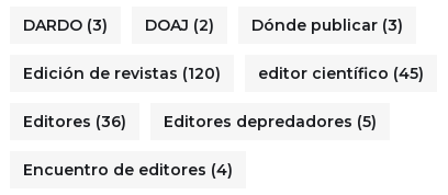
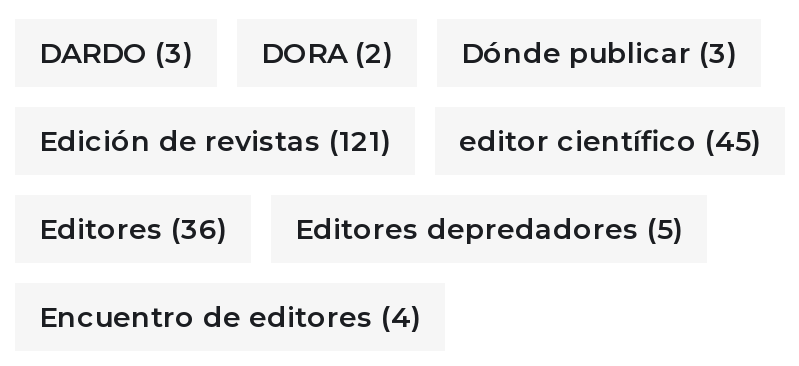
[23,16,403,35] DARDO (3) DOAJ (2) Dónde publicar (3) -> [39,35,737,71] DARDO (3) DORA (2) Dónde publicar (3)
[23,64,221,84] Edición de revistas (120) -> [39,123,391,159] Edición de revistas (121)

